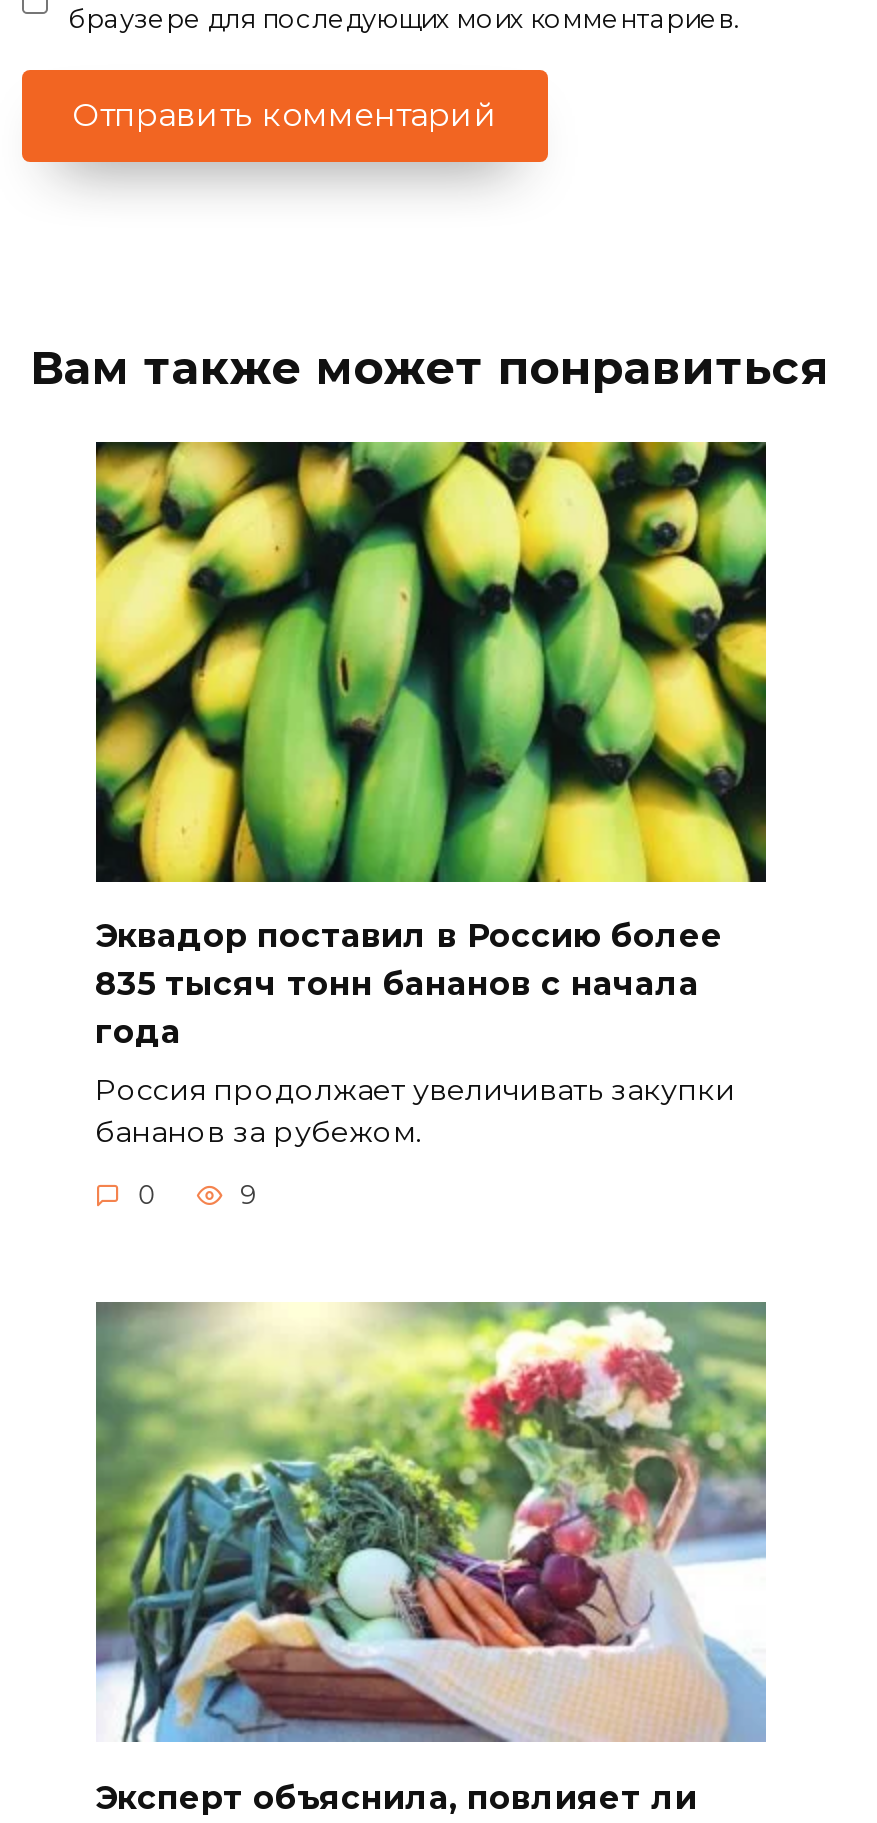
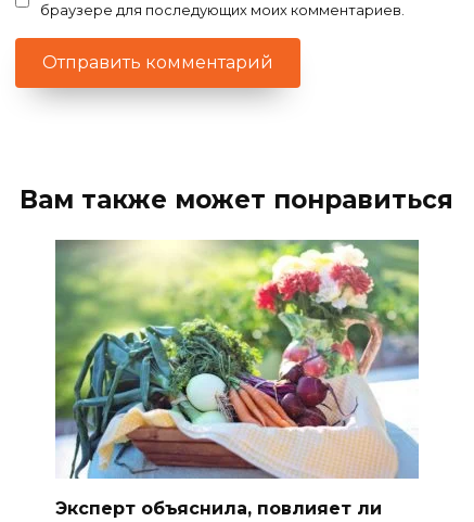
[94,440,768,1211] [image] | Эквадор поставил в Россию более | 835 тысяч тонн бананов с начала | года | Россия продолжает увеличивать закупки | бананов за рубежом. | 0 | 9 -> none

